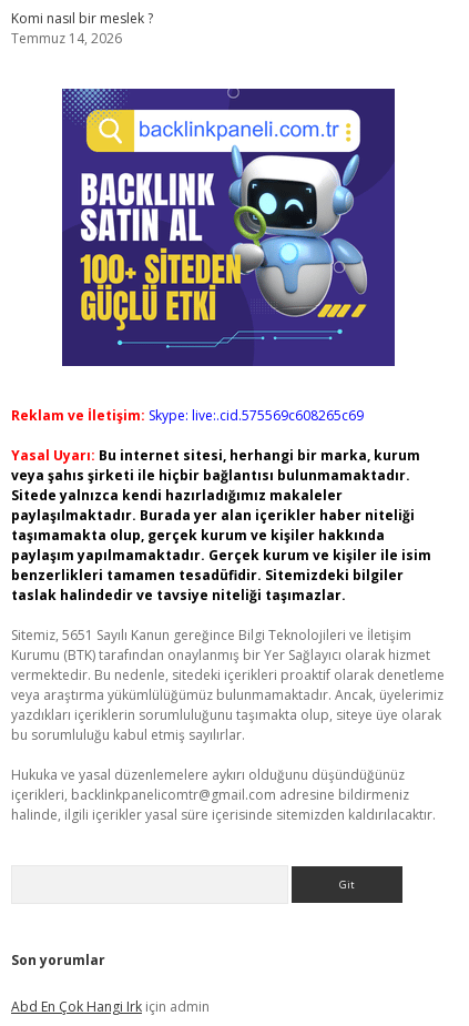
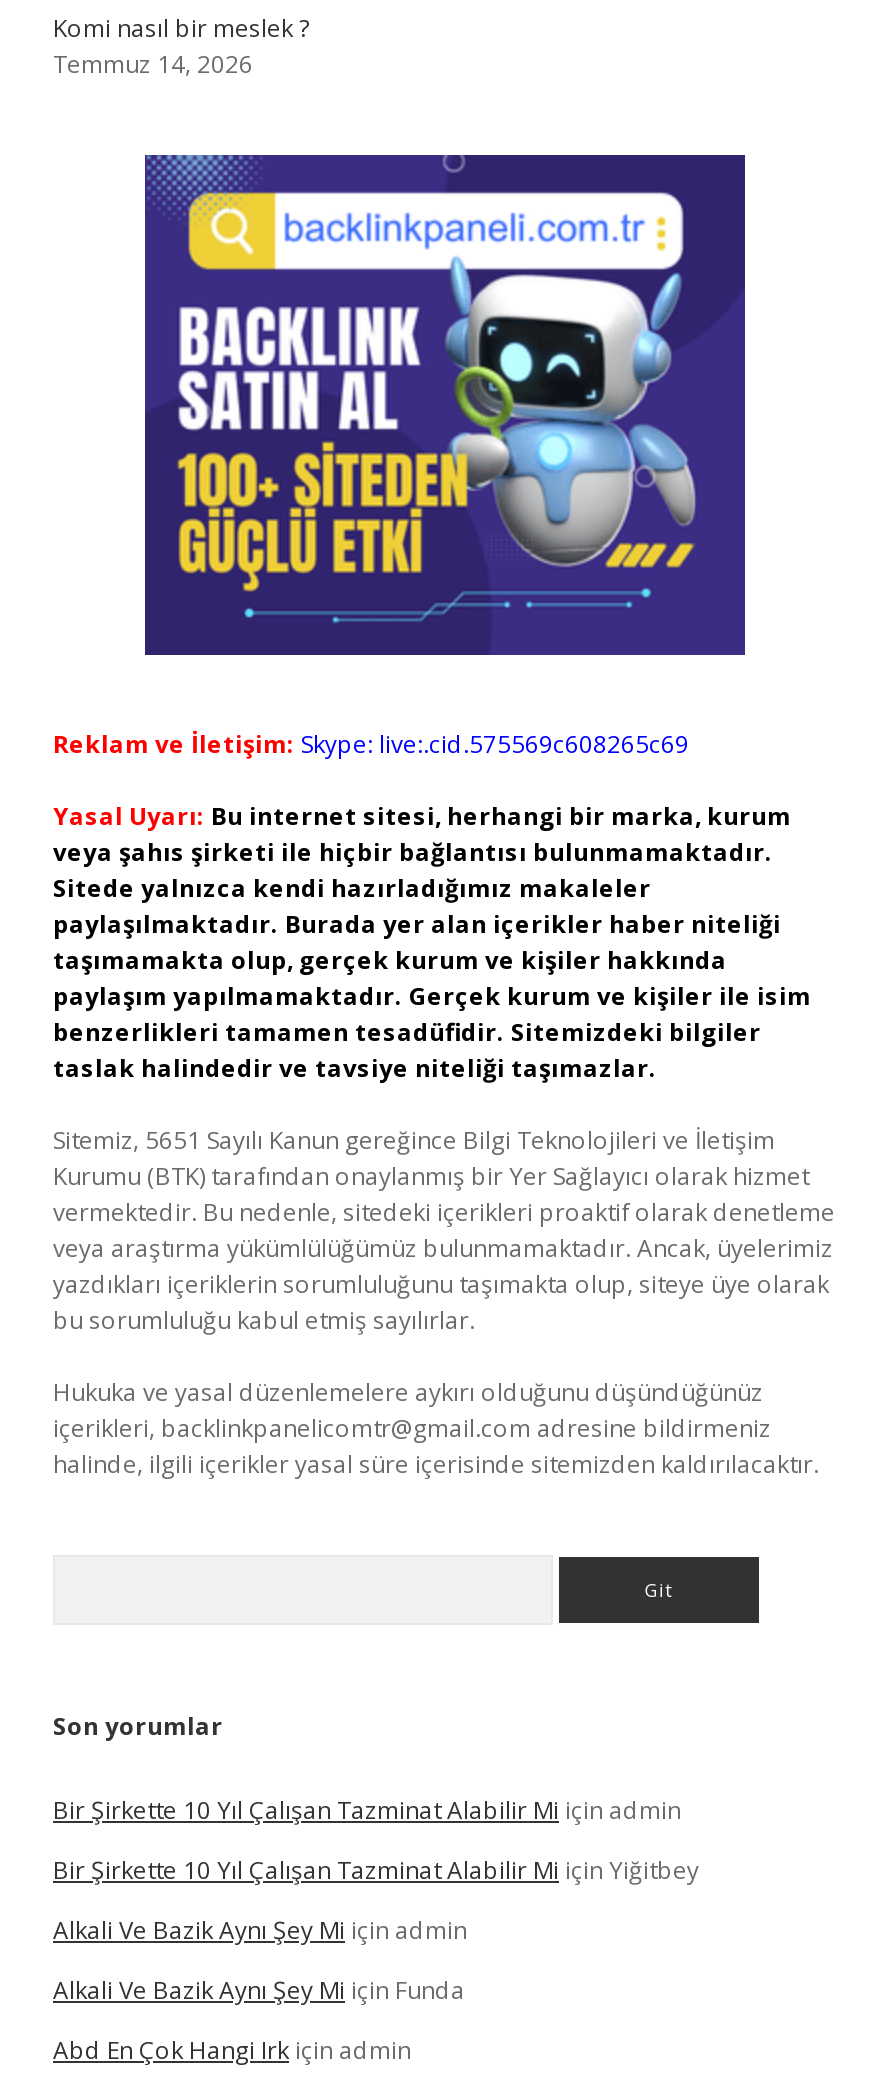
none -> [53,1793,699,2007] Bir Şirkette 10 Yıl Çalışan Tazminat Alabilir Mi için admin | Bir Şirkette 10 Yıl Çalışan Tazminat Alabilir Mi için Yiğitbey | Alkali Ve Bazik Aynı Şey Mi için admin | Alkali Ve Bazik Aynı Şey Mi için Funda

